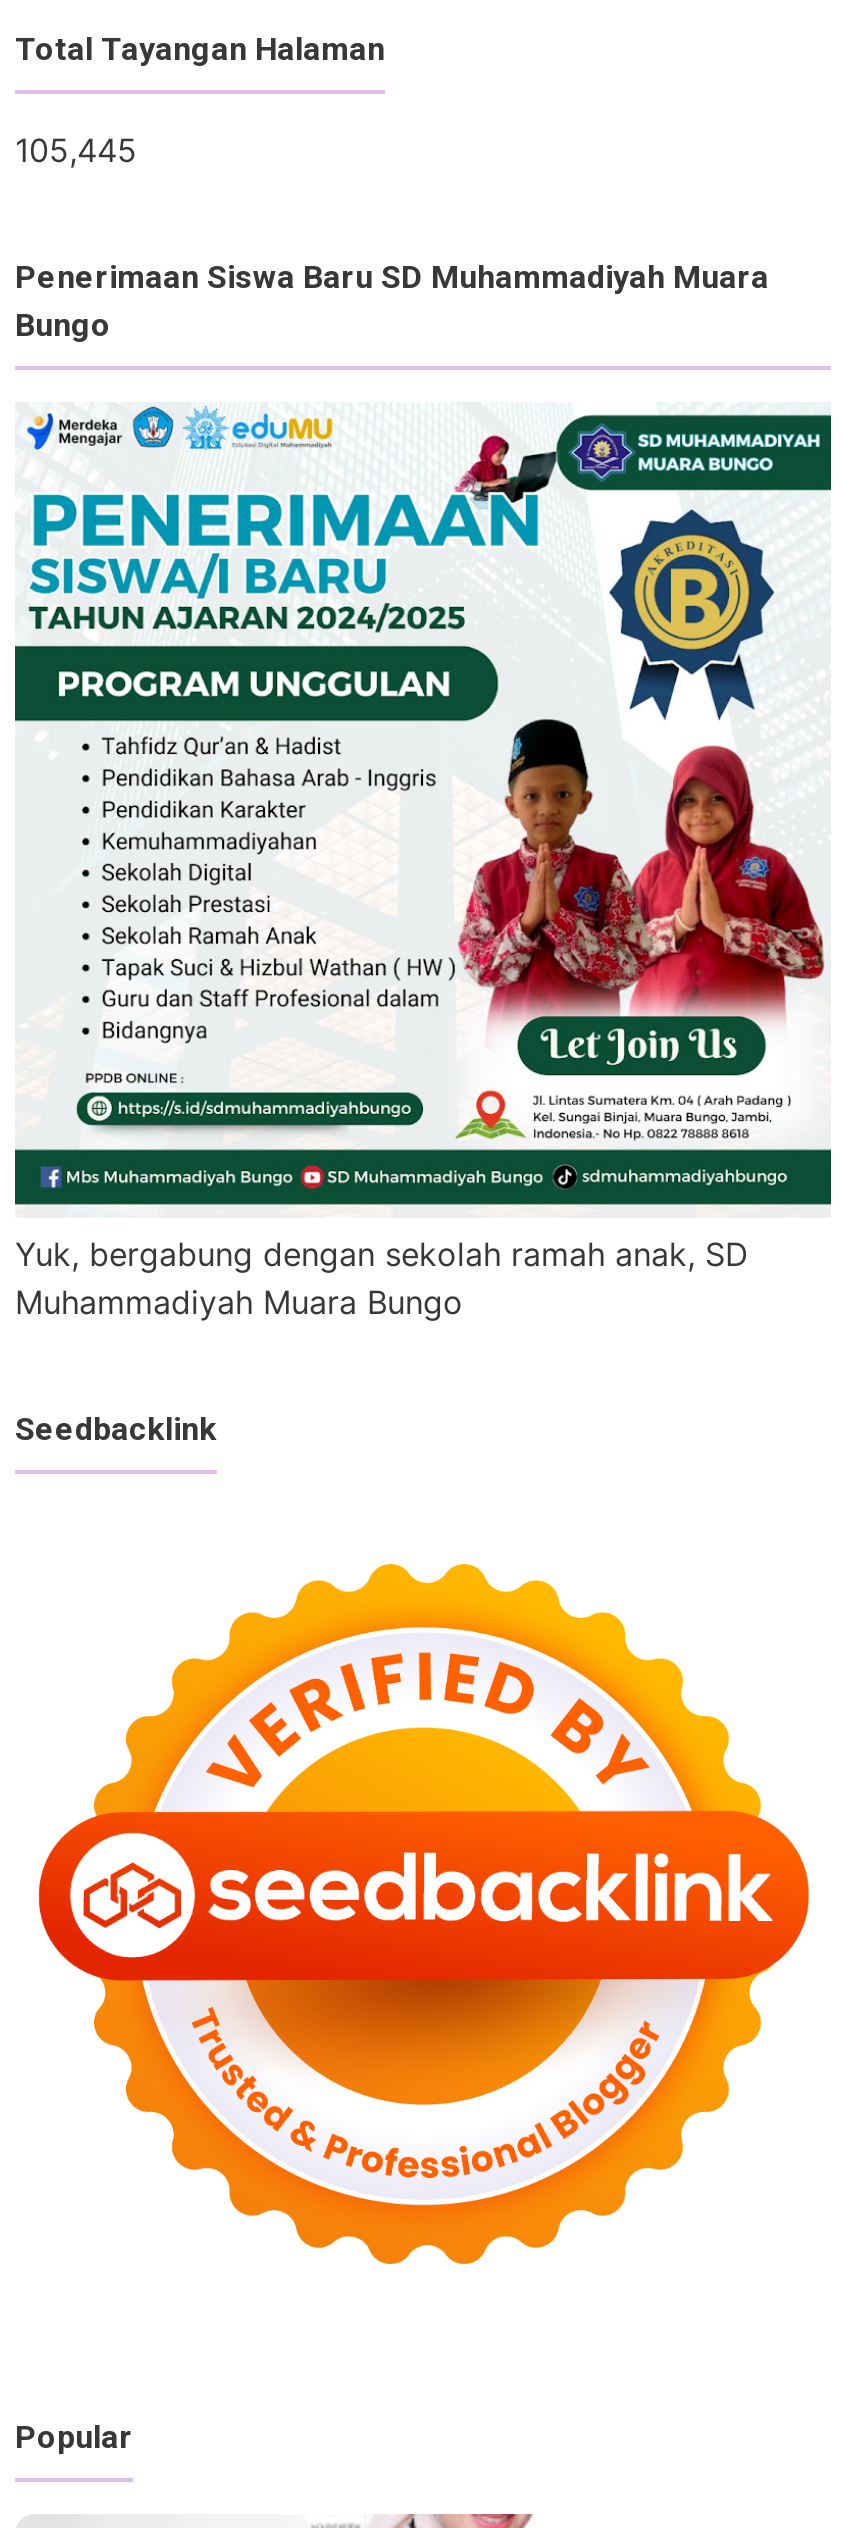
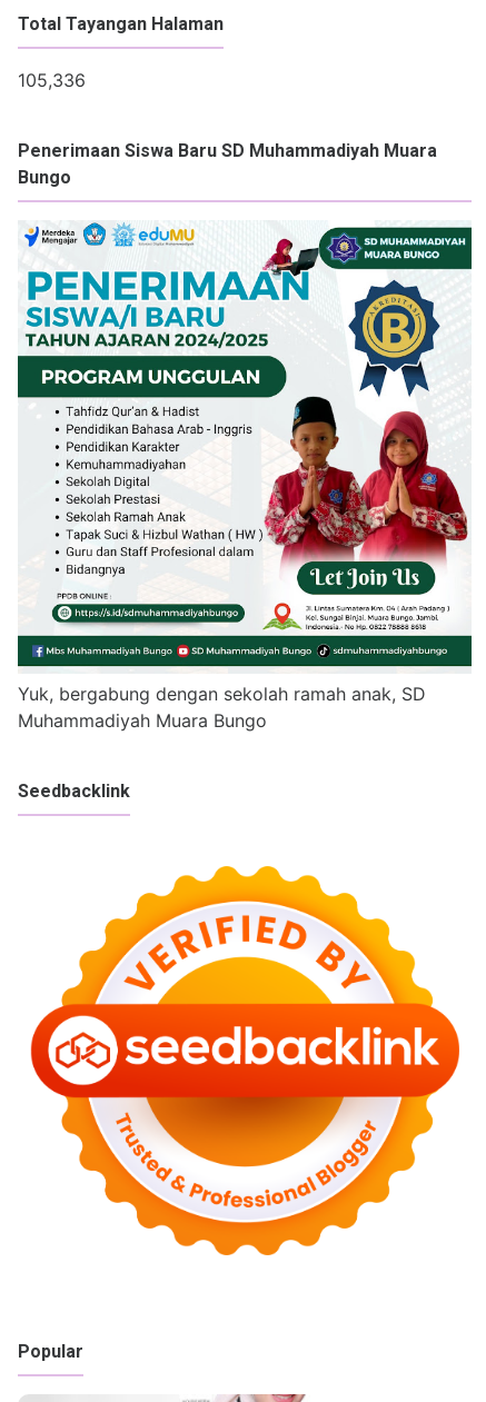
[15,130,137,170] 105,445 -> [18,69,86,91] 105,336

